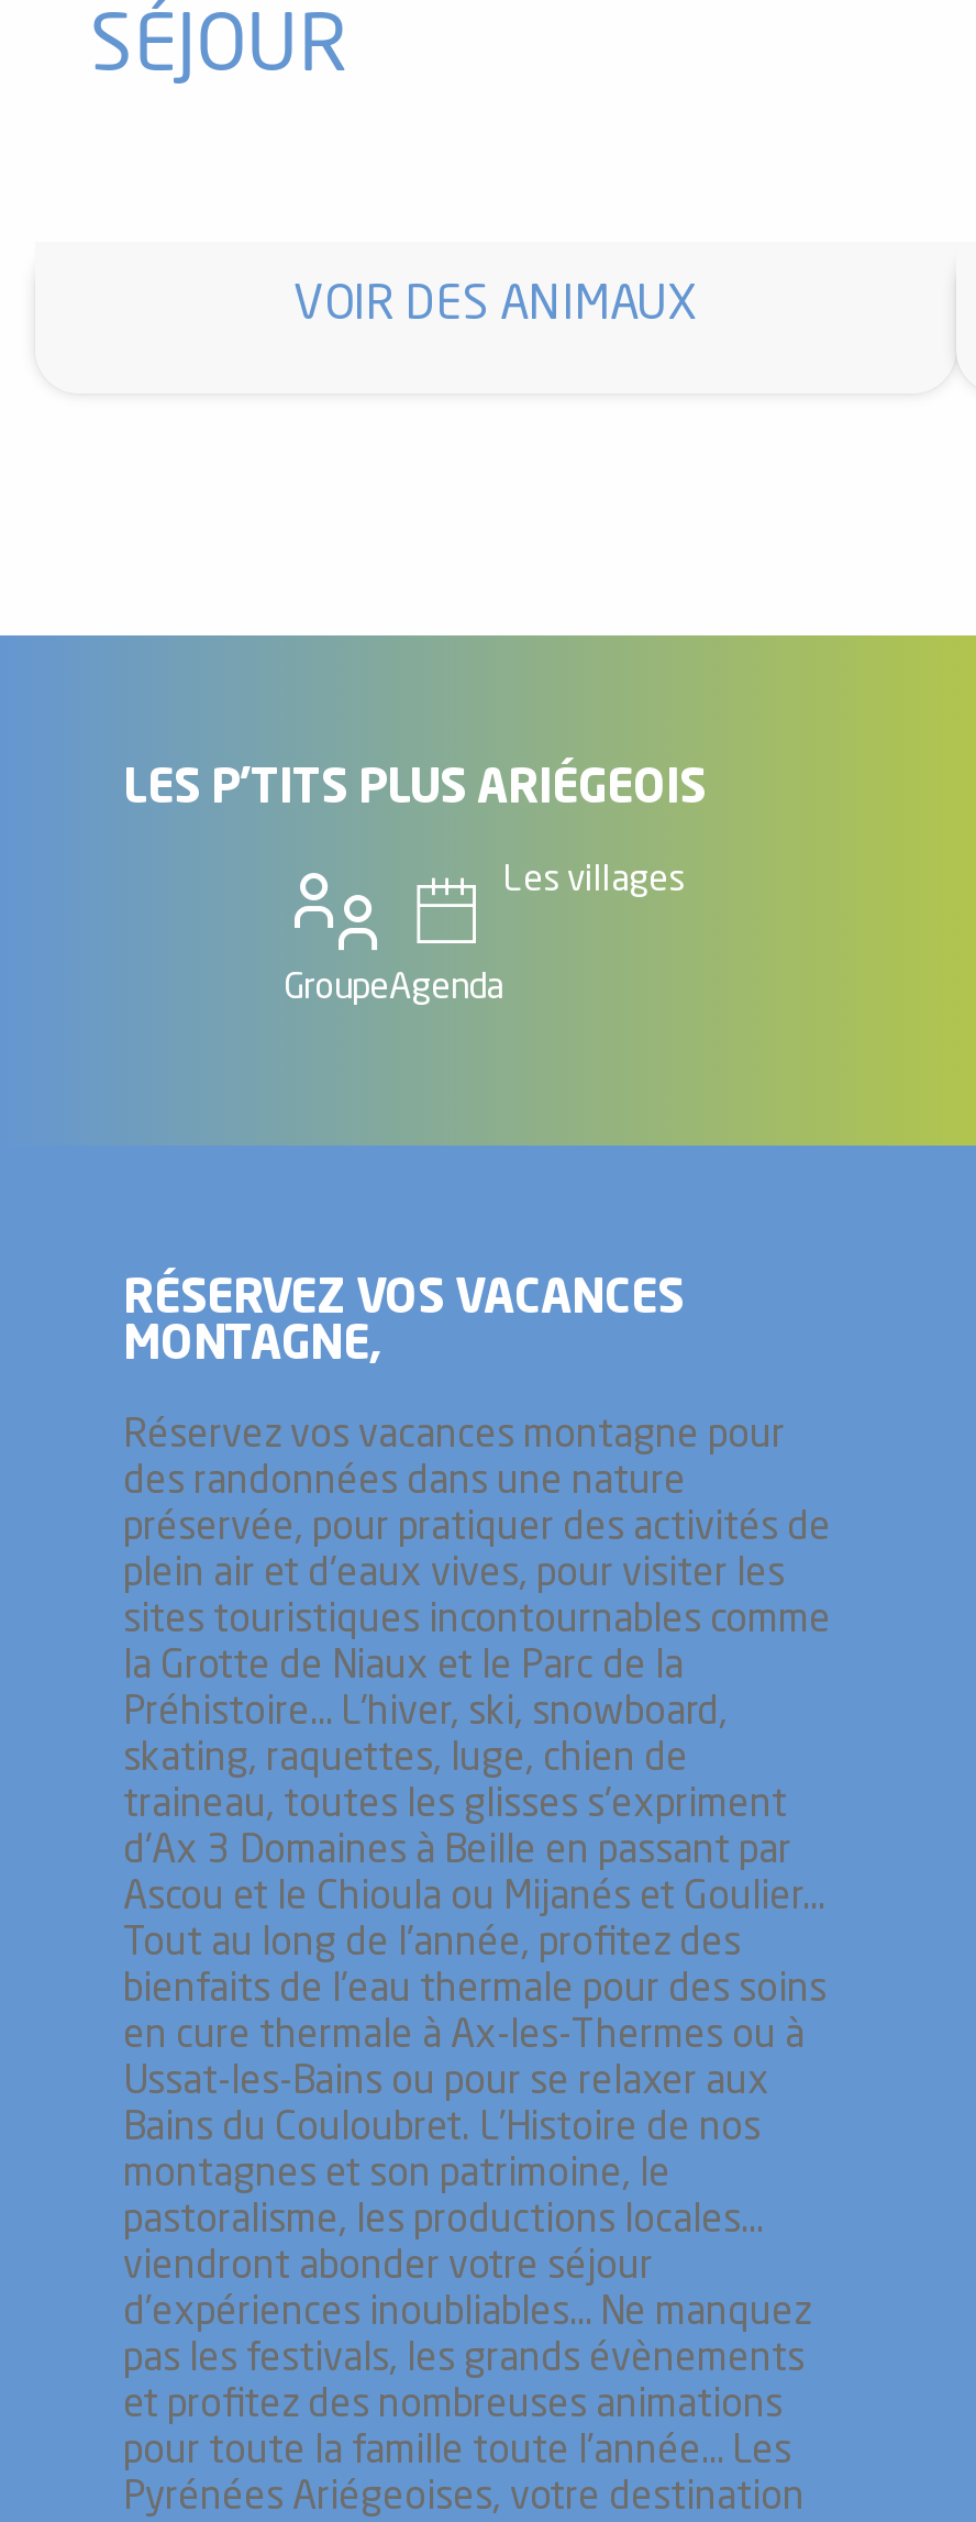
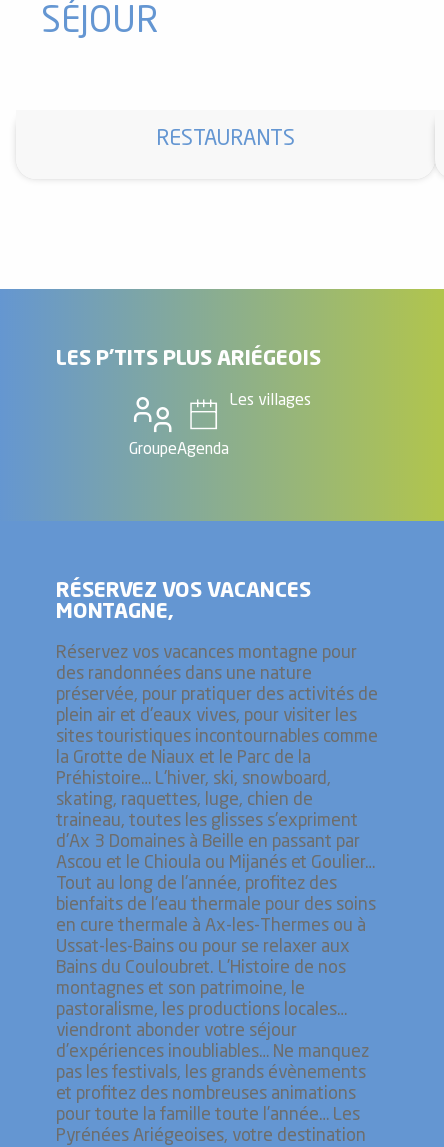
[293,284,698,330] VOIR DES ANIMAUX -> [156,129,295,150] RESTAURANTS

